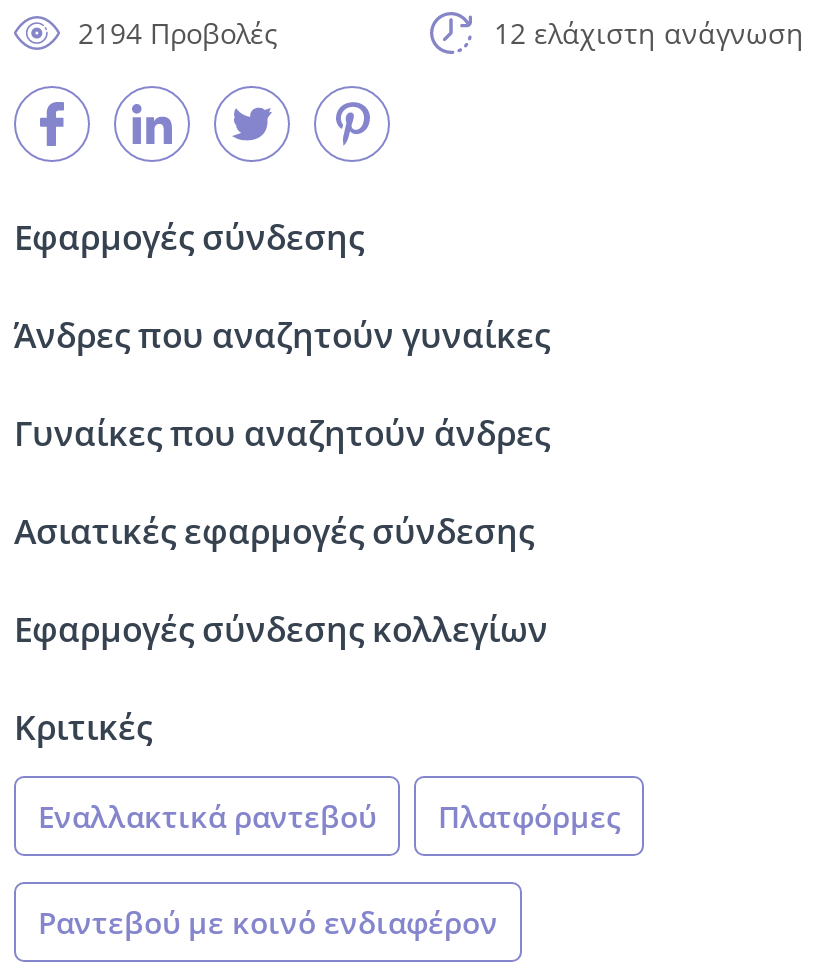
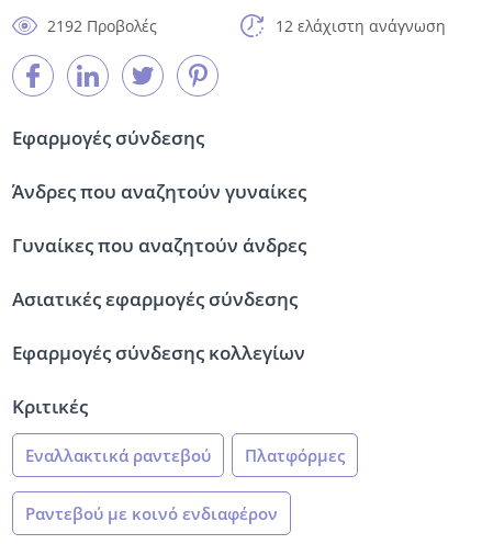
[78,14,278,52] 2194 Προβολές -> [47,16,157,36] 2192 Προβολές

